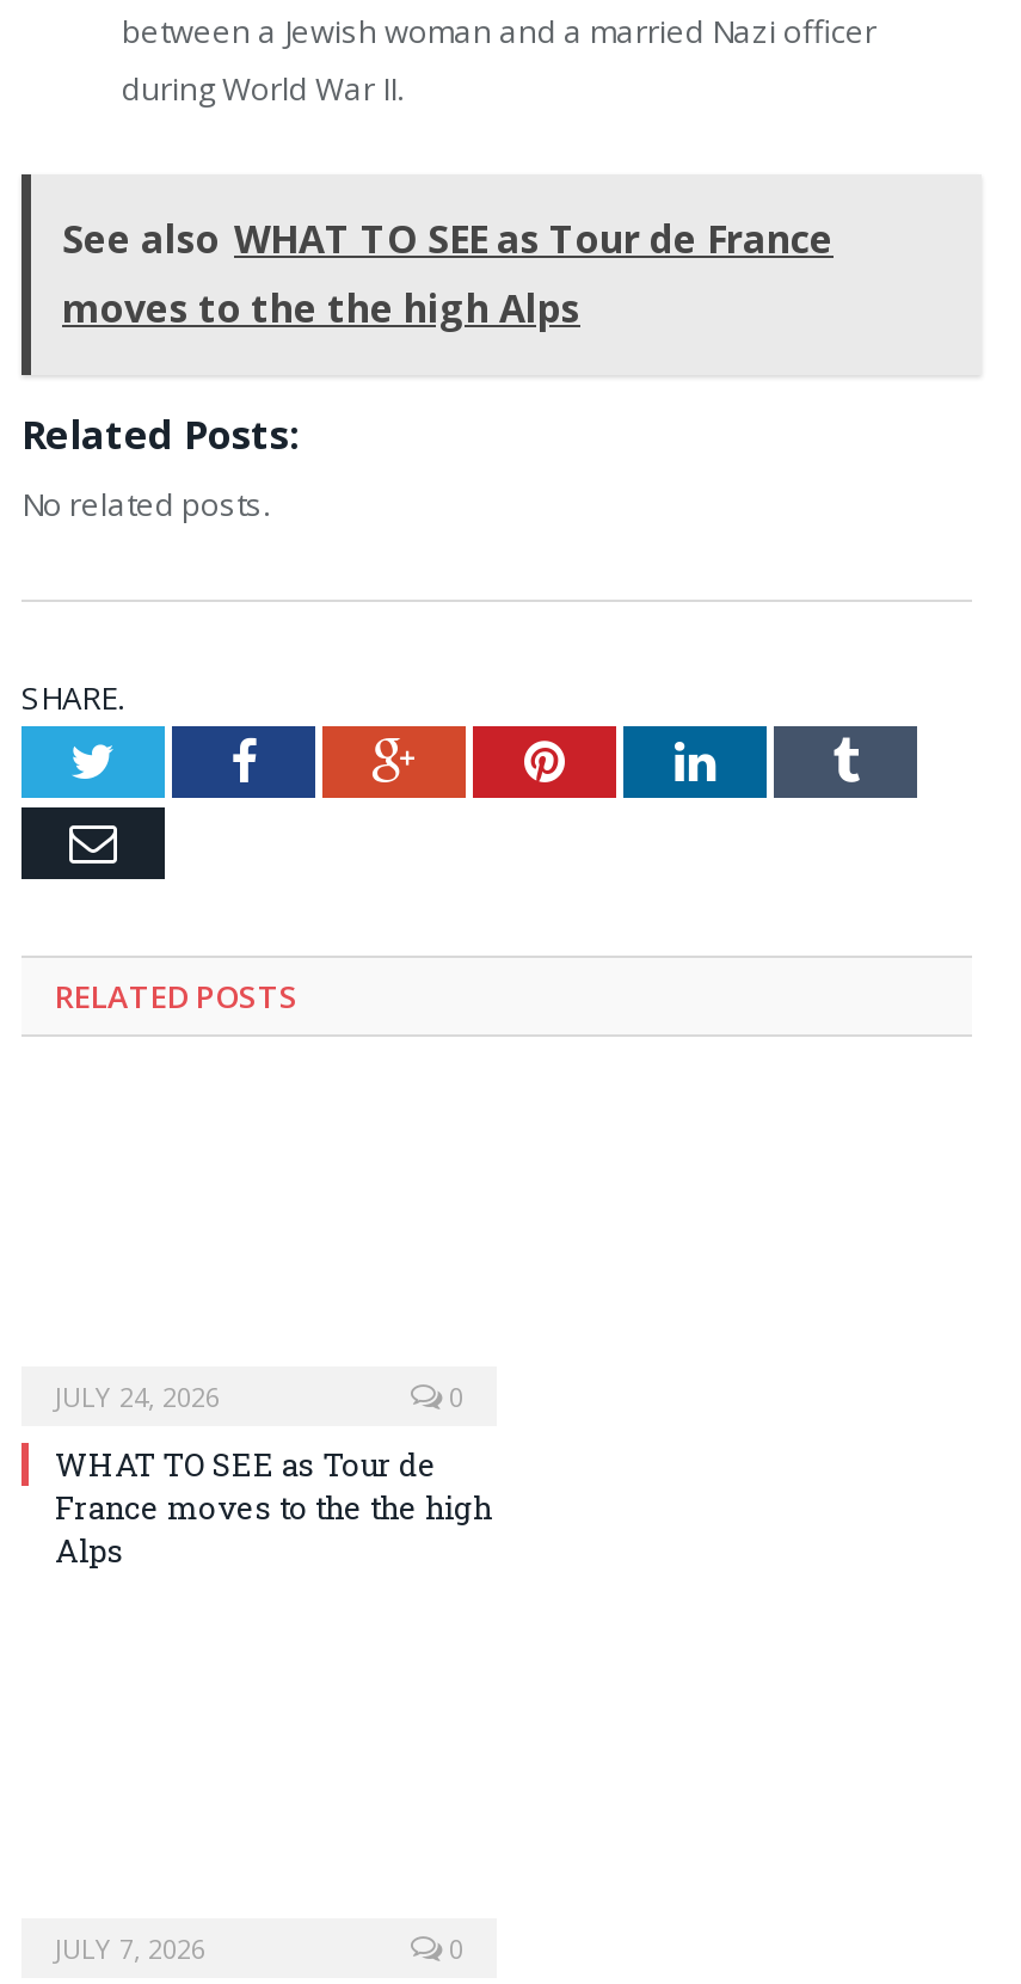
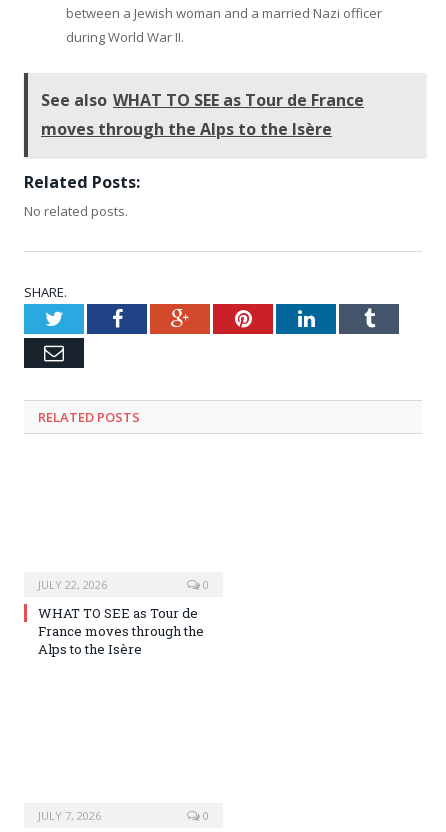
[62,281,580,334] moves to the the high Alps -> [41,118,332,140] moves through the Alps to the Isère
[55,1378,220,1414] JULY 24, 2026 -> [38,577,107,592] JULY 22, 2026
[55,1486,492,1572] France moves to the the high | Alps -> [38,622,204,658] France moves through the | Alps to the Isère

